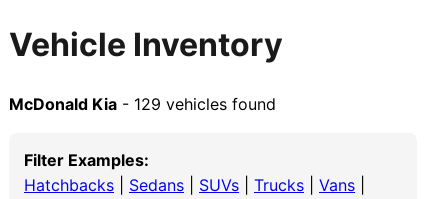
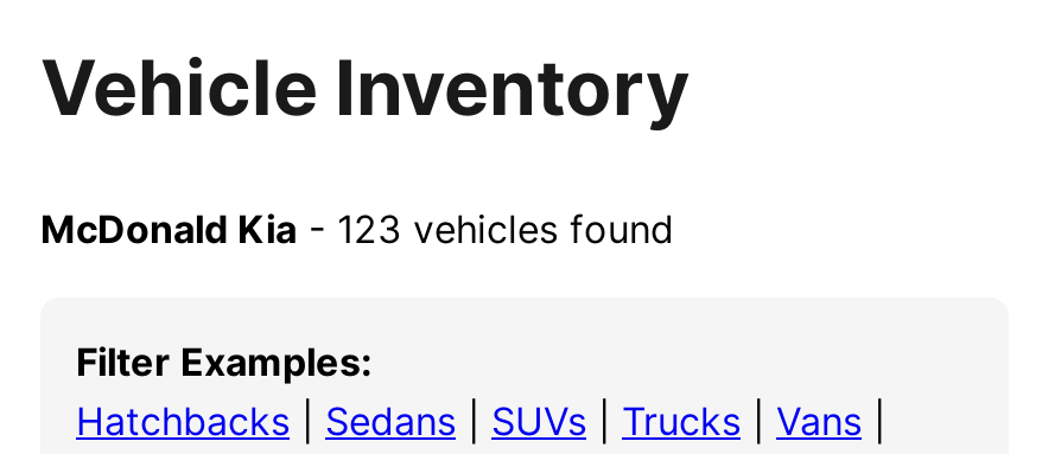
[9,94,276,114] McDonald Kia - 129 vehicles found -> [40,205,674,252] McDonald Kia - 123 vehicles found

